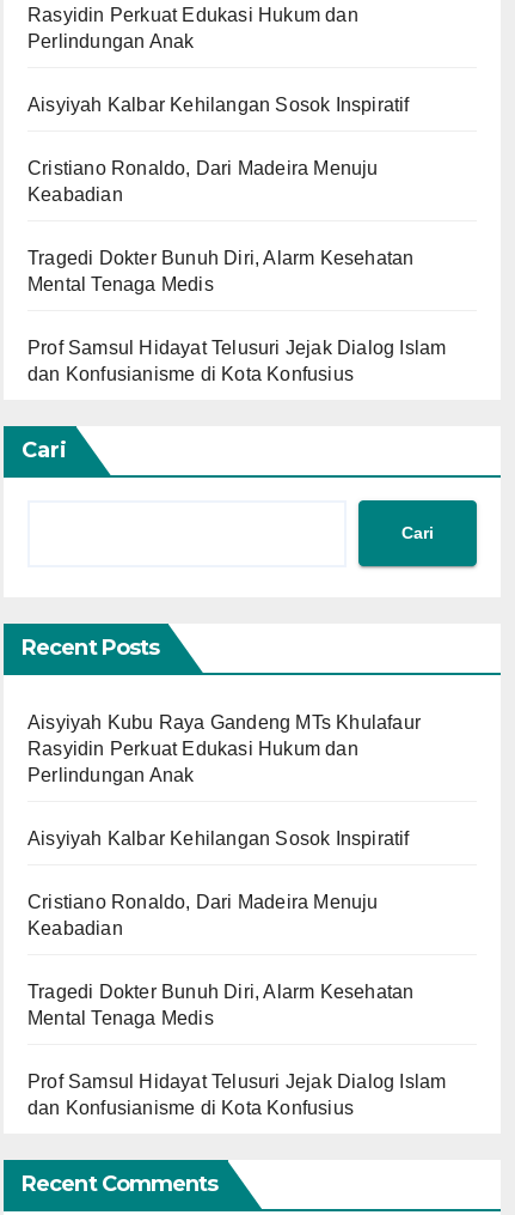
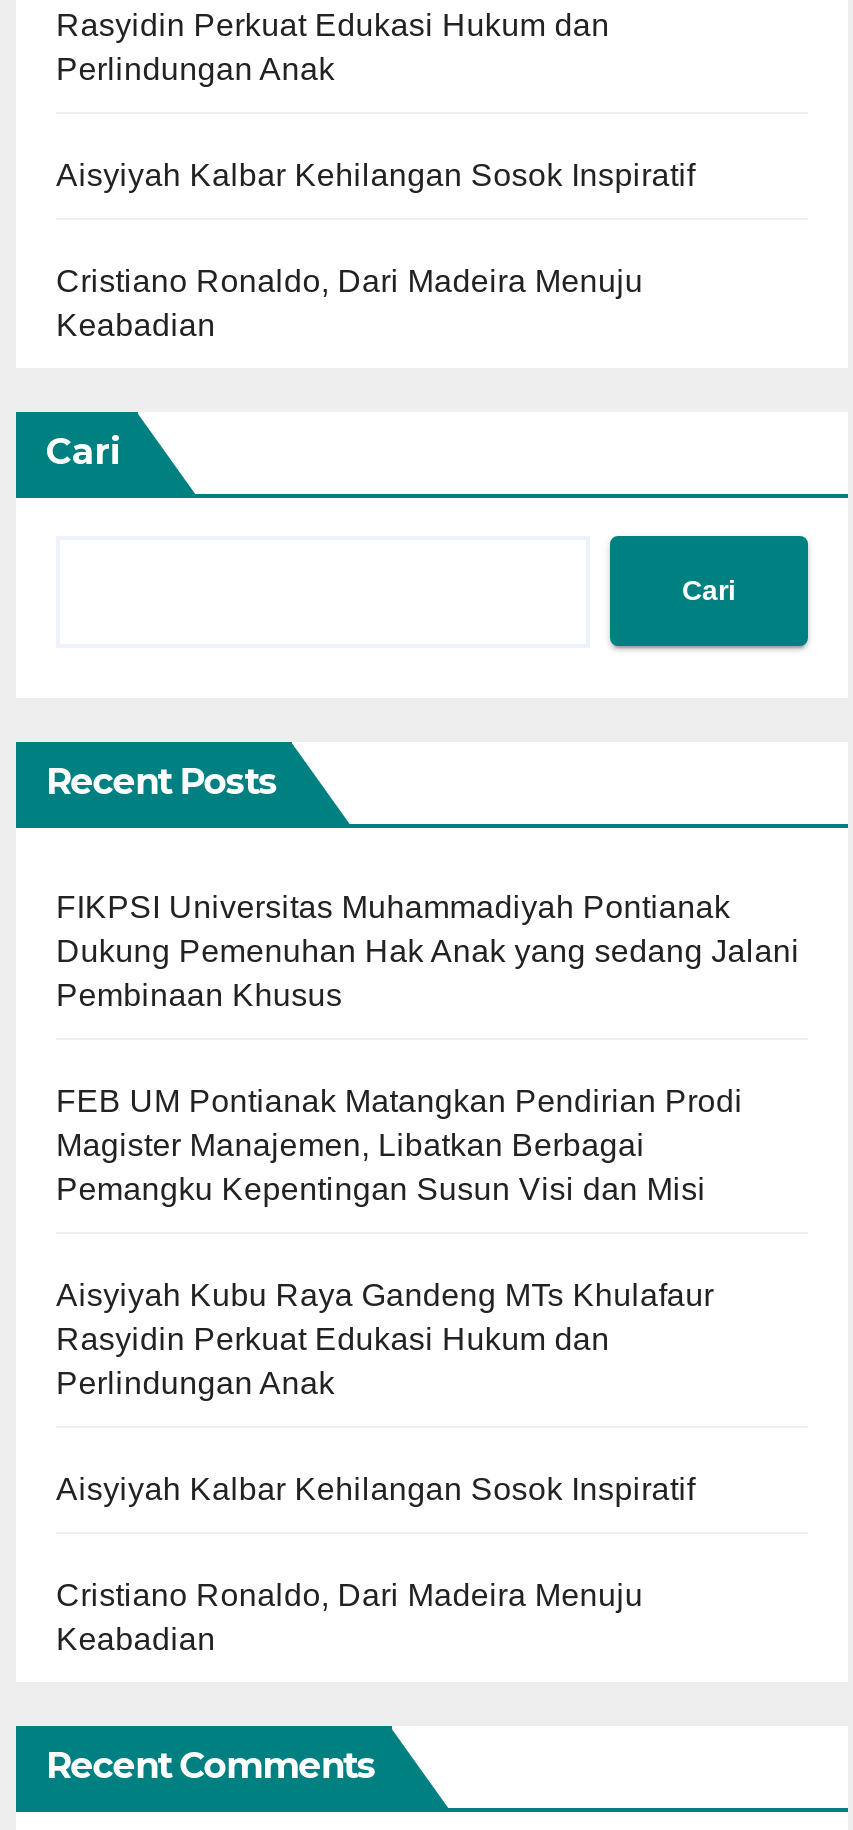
[27,247,446,384] Tragedi Dokter Bunuh Diri, Alarm Kesehatan | Mental Tenaga Medis | Prof Samsul Hidayat Telusuri Jejak Dialog Islam | dan Konfusianisme di Kota Konfusius -> none
moved [22,436,434,660] -> [46,429,736,803]: Cari | Cari | Recent Posts
none -> [56,889,800,1205] FIKPSI Universitas Muhammadiyah Pontianak | Dukung Pemenuhan Hak Anak yang sedang Jalani | Pembinaan Khusus | FEB UM Pontianak Matangkan Pendirian Prodi | Magister Manajemen, Libatkan Berbagai | Pemangku Kepentingan Susun Visi dan Misi
moved [27,712,421,938] -> [56,1277,714,1655]: Aisyiyah Kubu Raya Gandeng MTs Khulafaur | Rasyidin Perkuat Edukasi Hukum dan | Perlindungan Anak | Aisyiyah Kalbar Kehilangan Sosok Inspiratif | Cristiano Ronaldo, Dari Madeira Menuju | Keabadian
[27,981,446,1117] Tragedi Dokter Bunuh Diri, Alarm Kesehatan | Mental Tenaga Medis | Prof Samsul Hidayat Telusuri Jejak Dialog Islam | dan Konfusianisme di Kota Konfusius -> none

